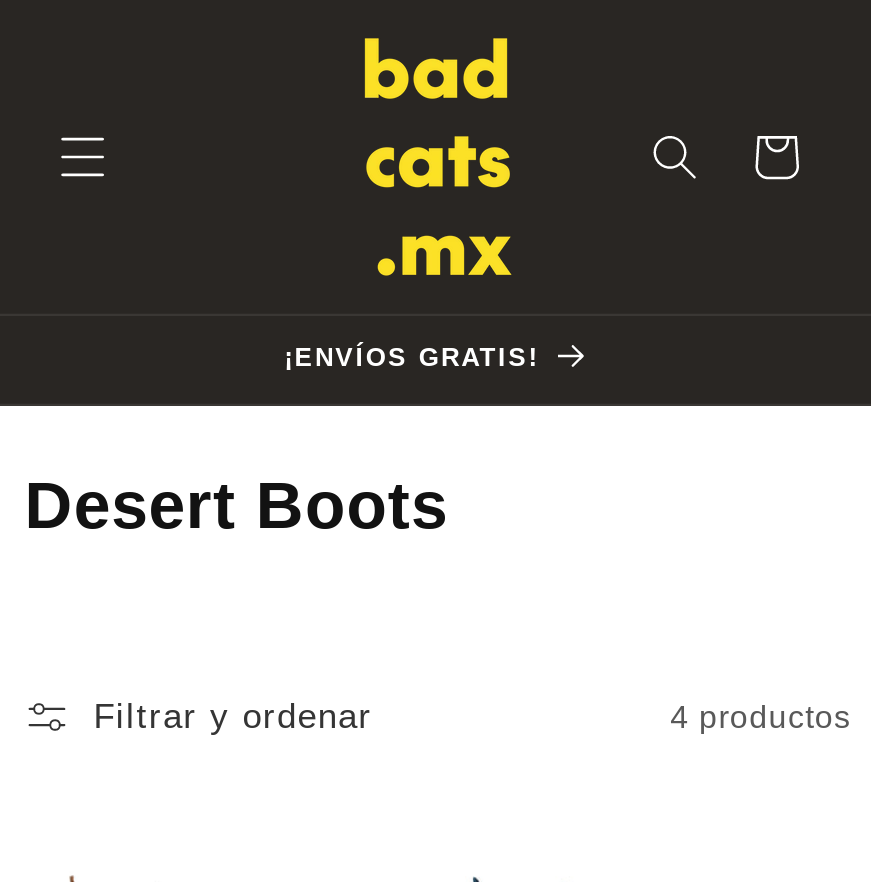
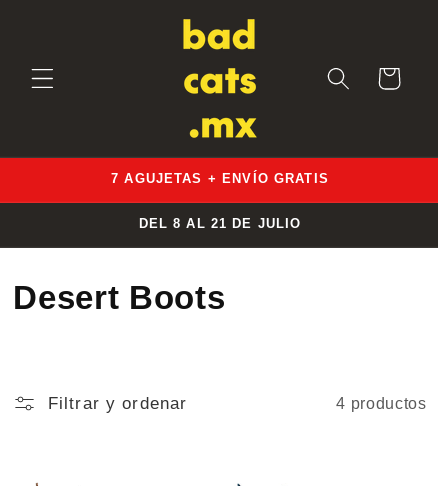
[284,342,539,372] ¡ENVÍOS GRATIS! -> [111,171,329,231] 7 AGUJETAS + ENVÍO GRATIS | DEL 8 AL 21 DE JULIO

